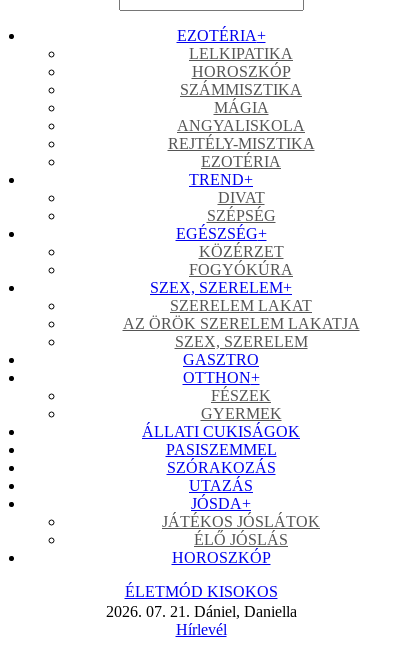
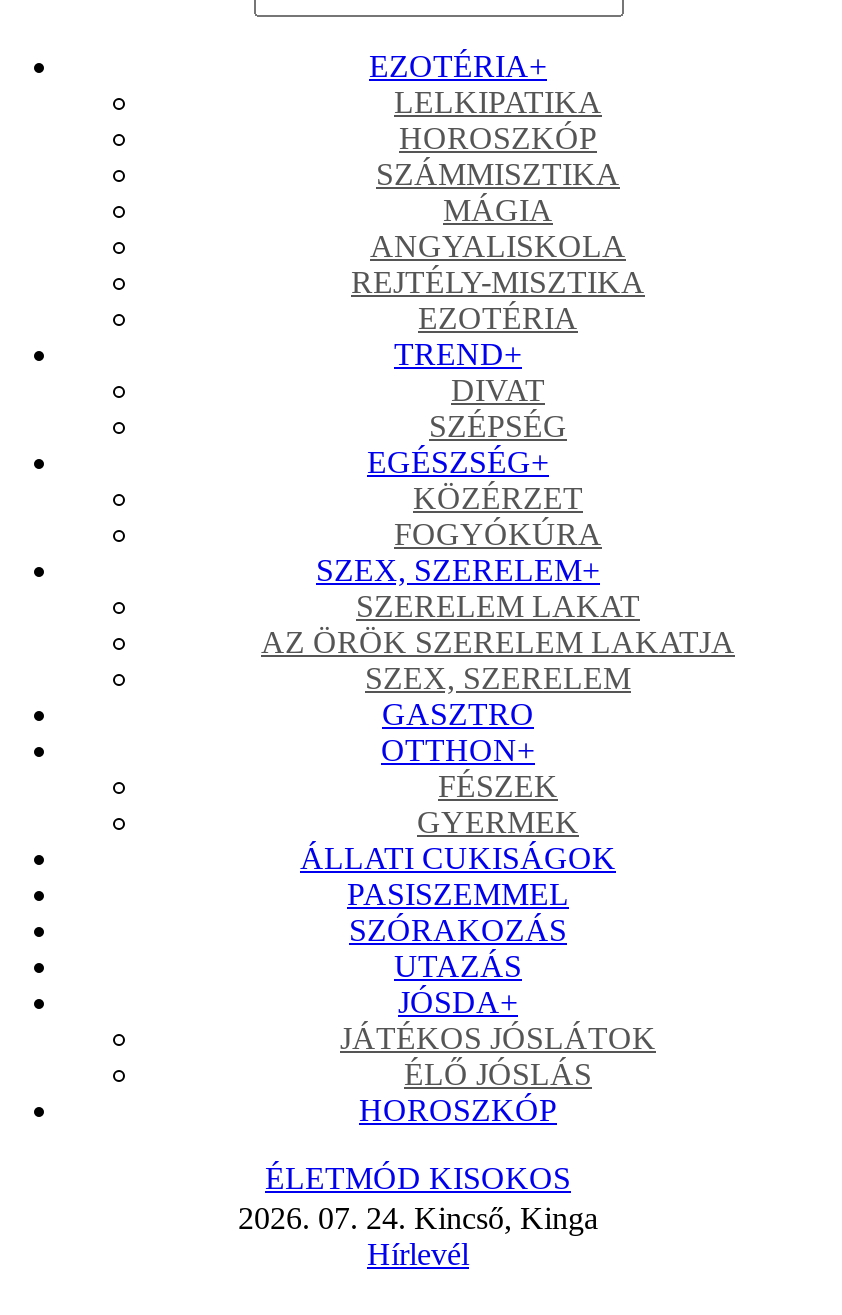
[105,603,296,620] 2026. 07. 21. Dániel, Daniella -> [238,1201,598,1235] 2026. 07. 24. Kincső, Kinga

